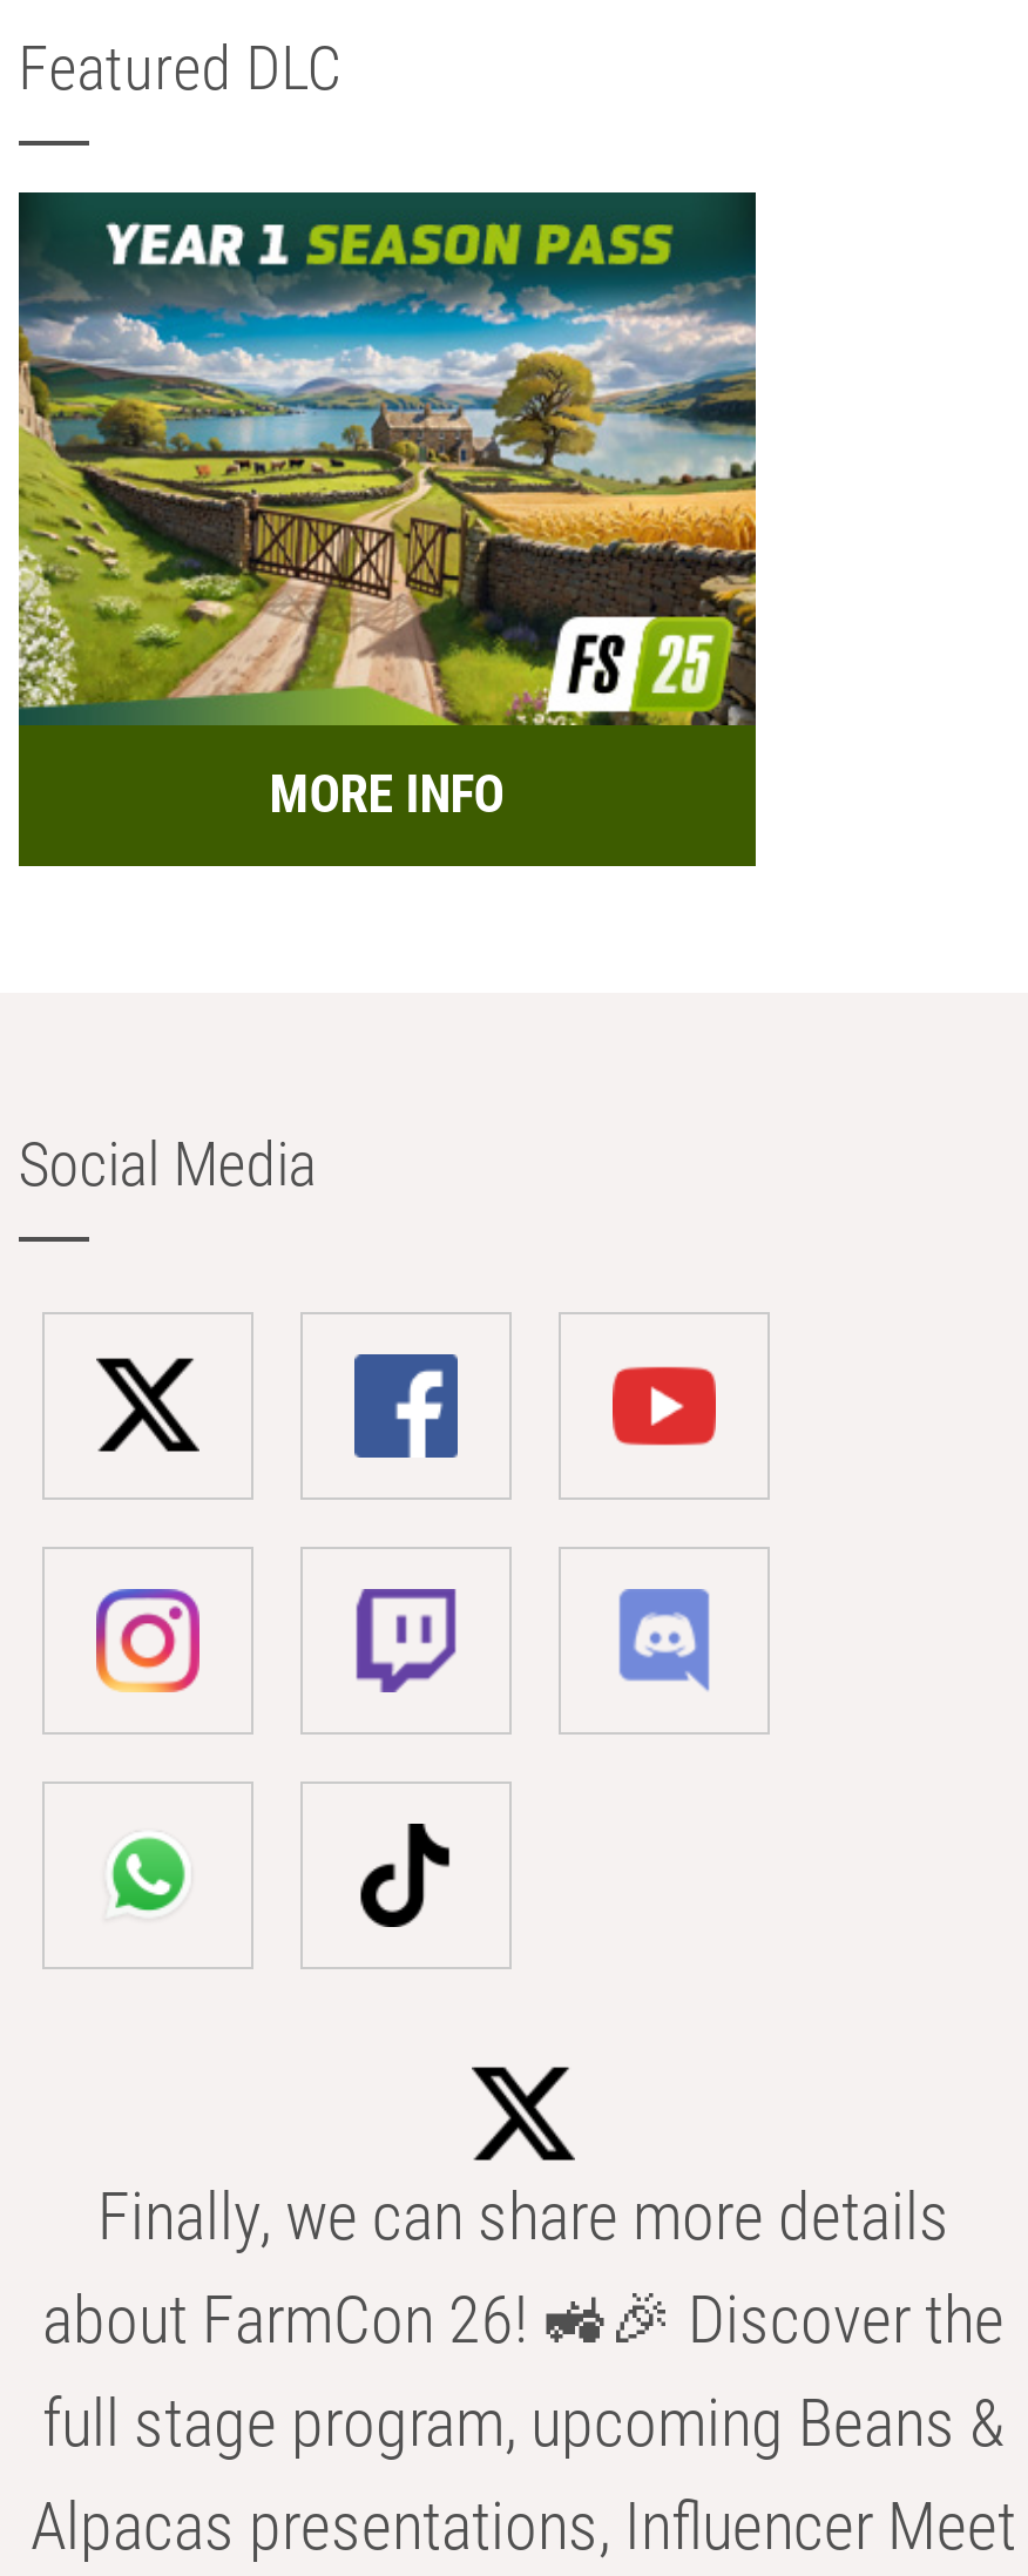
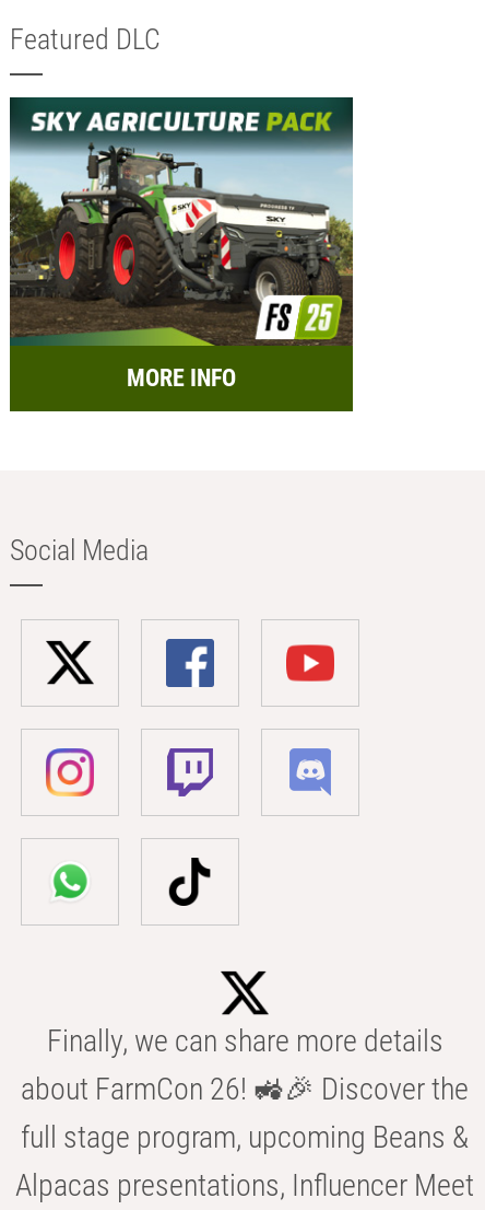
[16,223,758,728] [image] -> [9,110,354,346] [image]

